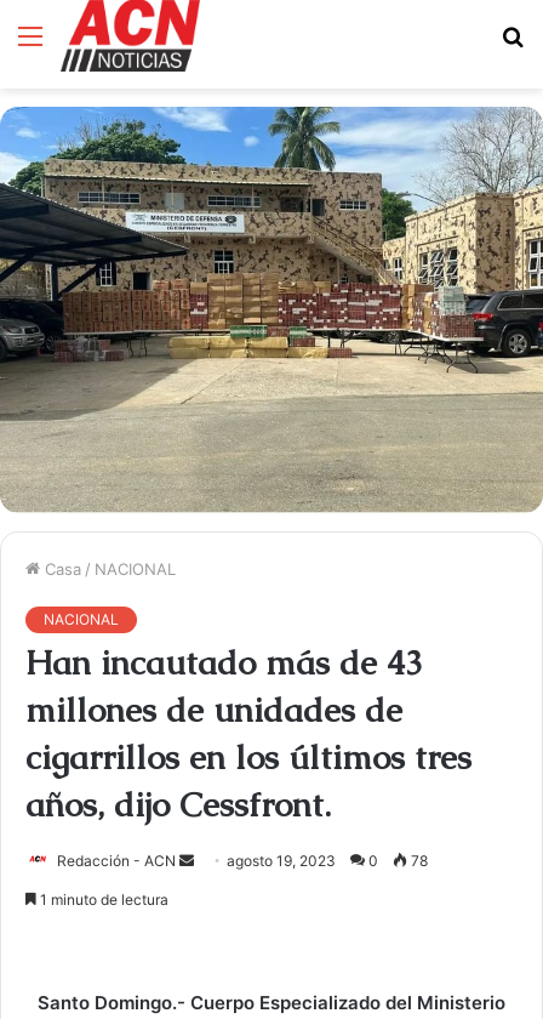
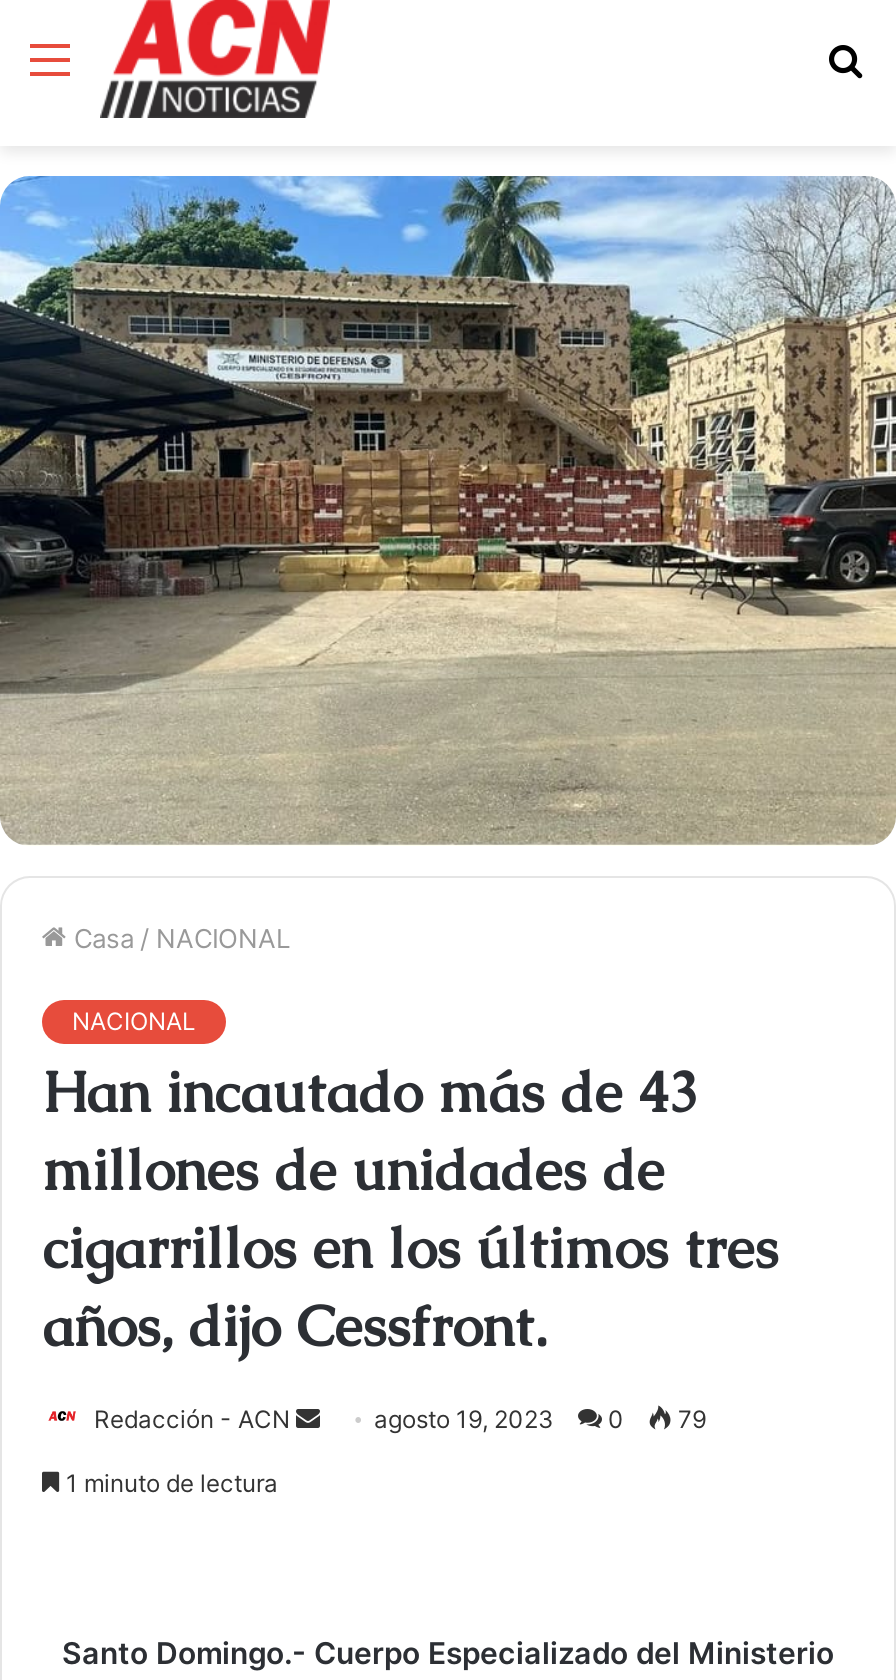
[407,851,428,870] 78 -> [672,1404,706,1434] 79

